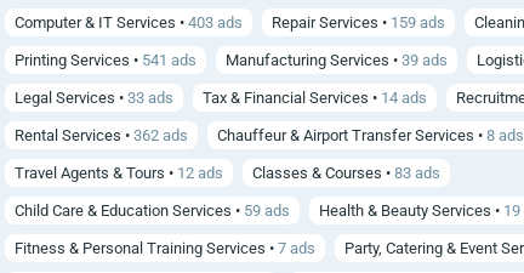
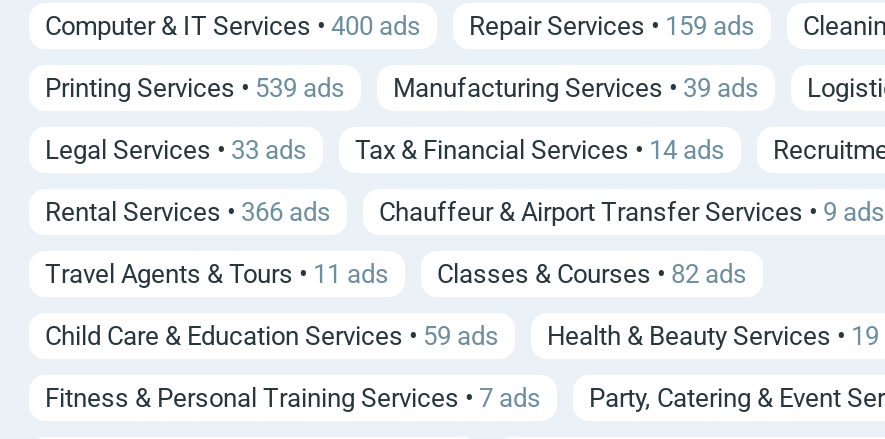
[15,14,243,32] Computer & IT Services • 403 ads -> [45,12,421,42] Computer & IT Services • 400 ads
[15,51,196,70] Printing Services • 541 ads -> [45,74,345,104] Printing Services • 539 ads
[15,127,188,145] Rental Services • 362 ads -> [45,198,331,228] Rental Services • 366 ads
[217,127,524,145] Chauffeur & Airport Transfer Services • 8 ads -> [379,198,885,228] Chauffeur & Airport Transfer Services • 9 ads
[15,164,223,182] Travel Agents & Tours • 12 ads -> [45,260,389,290] Travel Agents & Tours • 11 ads
[252,164,440,182] Classes & Courses • 83 ads -> [437,260,747,290] Classes & Courses • 82 ads

